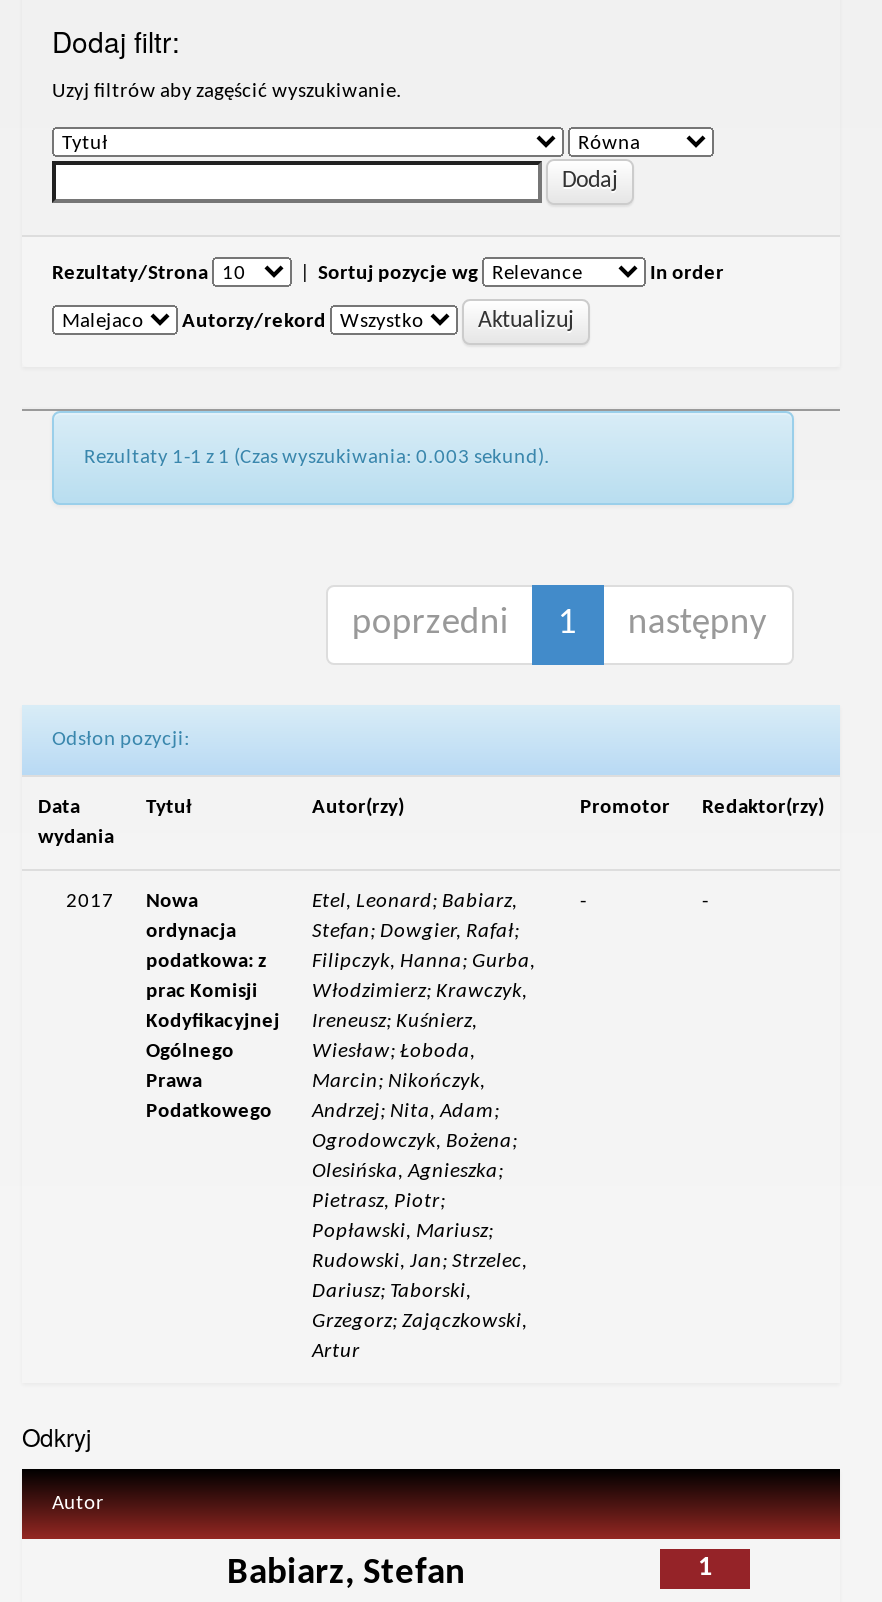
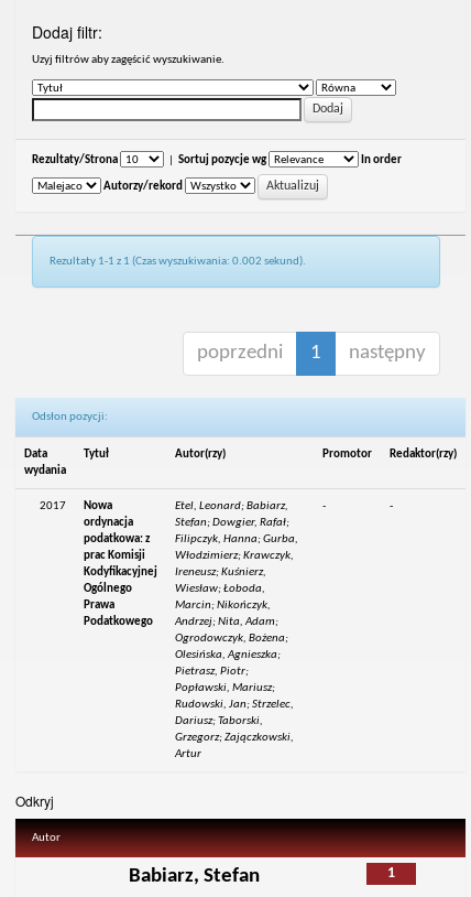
[84,447,550,469] Rezultaty 1-1 z 1 (Czas wyszukiwania: 0.003 sekund). -> [50,256,306,268] Rezultaty 1-1 z 1 (Czas wyszukiwania: 0.002 sekund).

